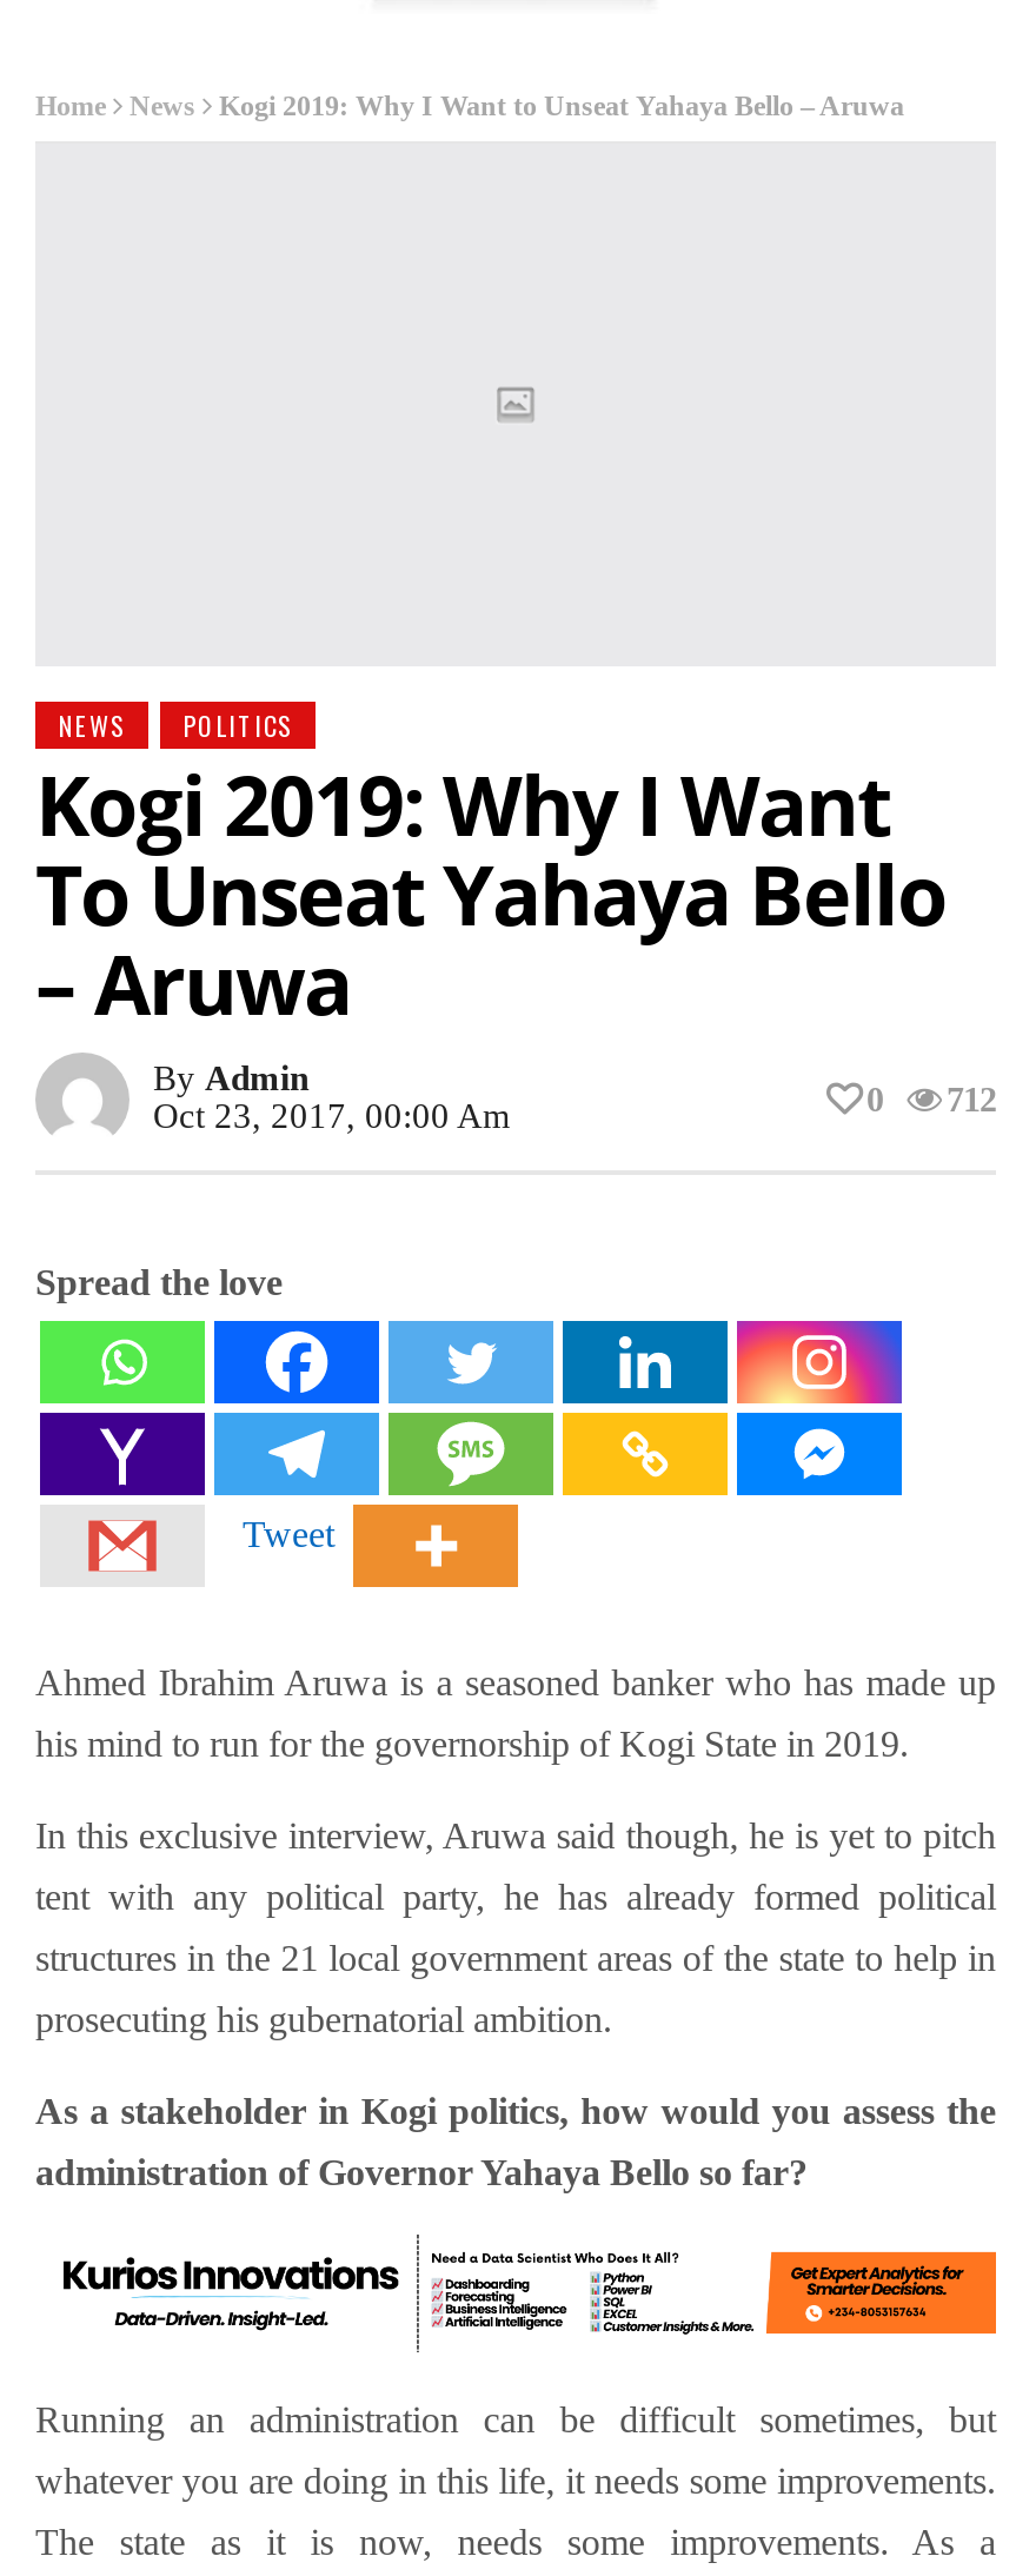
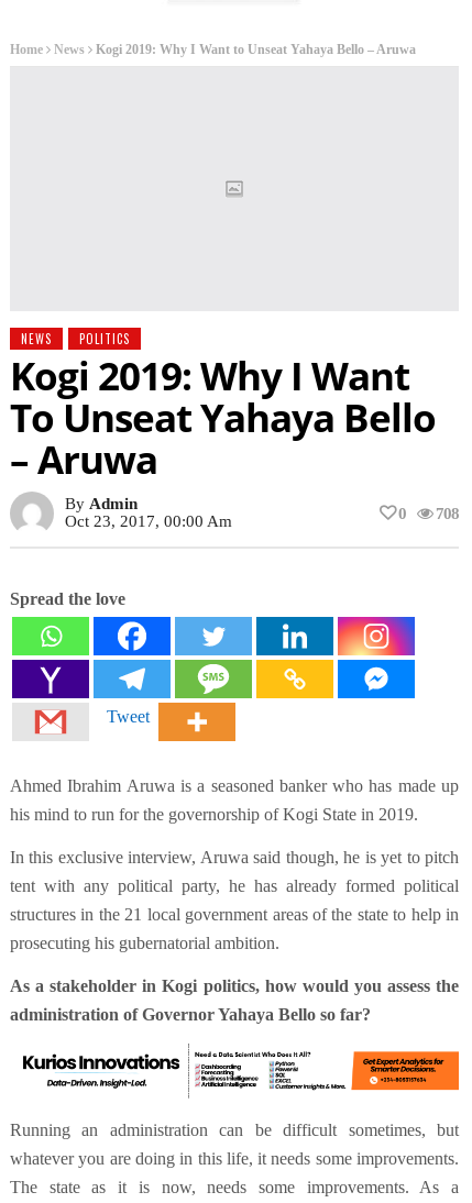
[866,1081,996,1118] 0 712 -> [398,505,459,522] 0 708

